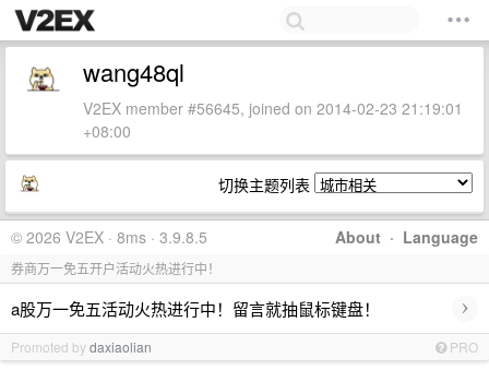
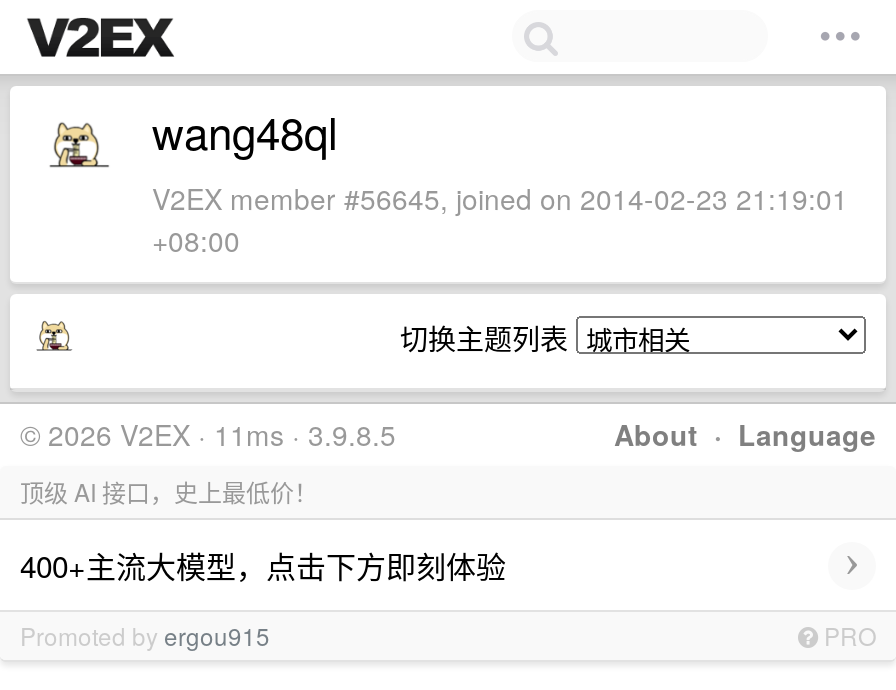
[11,226,207,248] © 2026 V2EX · 8ms · 3.9.8.5 -> [20,414,396,454] © 2026 V2EX · 11ms · 3.9.8.5
[11,259,220,277] 券商万一免五开户活动火热进行中！ -> [20,474,318,508] 顶级 AI 接口，史上最低价！
[11,296,380,319] a股万一免五活动火热进行中！留言就抽鼠标键盘！ -> [20,543,506,585] 400+主流大模型，点击下方即刻体验
[11,337,152,356] Promoted by daxiaolian -> [20,618,270,652] Promoted by ergou915

